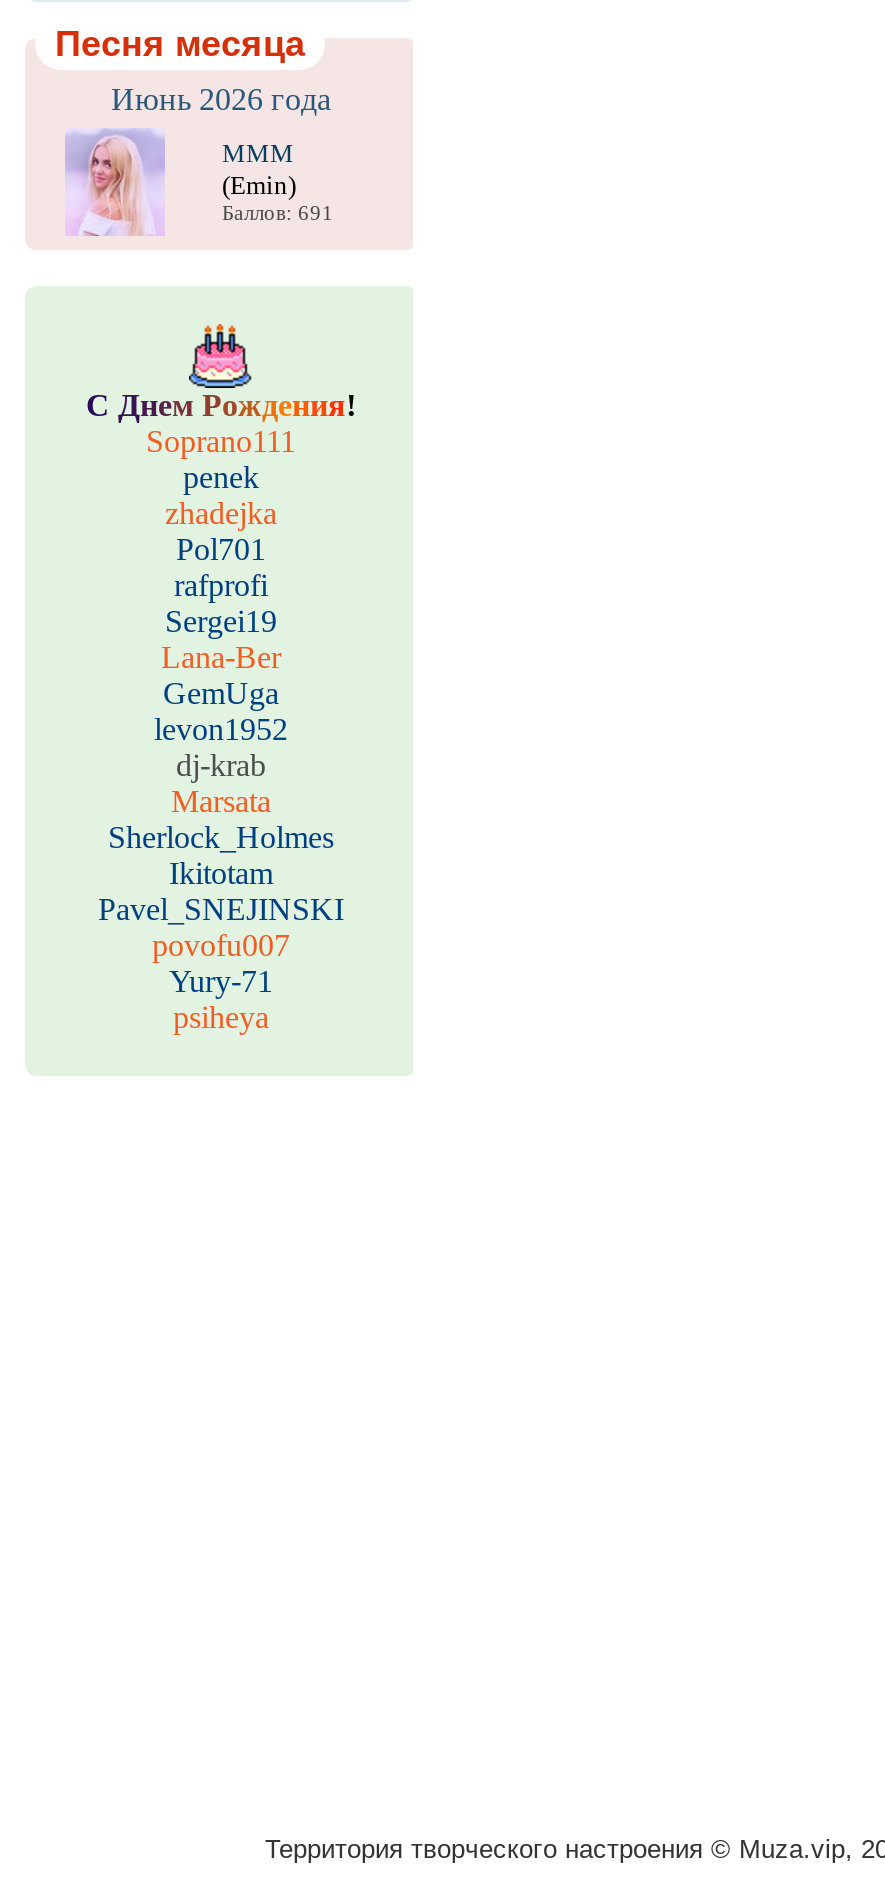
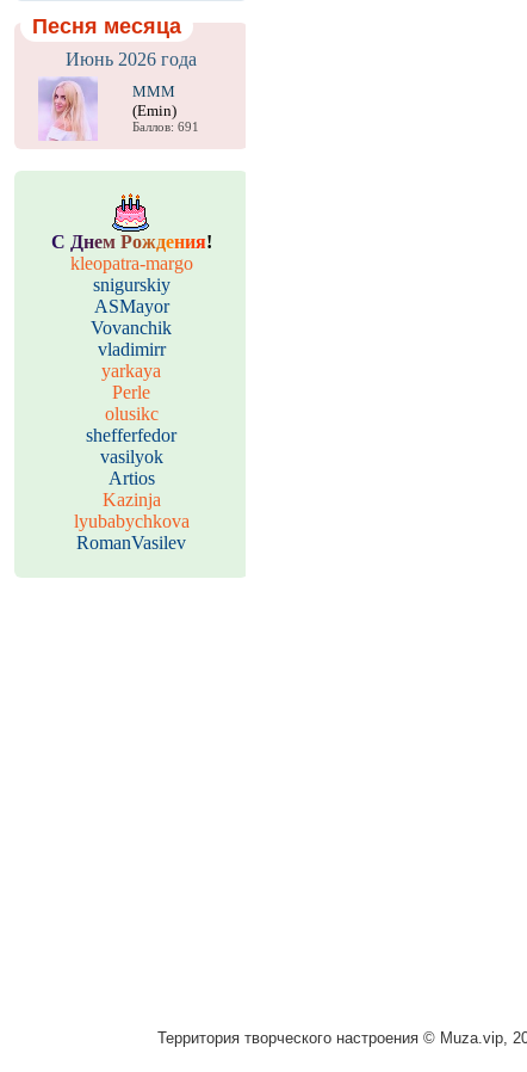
[98,424,344,1034] Soprano111 | penek | zhadejka | Pol701 | rafprofi | Sergei19 | Lana-Ber | GemUga | levon1952 | dj-krab | Marsata | Sherlock_Holmes | Ikitotam | Pavel_SNEJINSKI | povofu007 | Yury-71 | psiheya -> [70,253,193,553] kleopatra-margo | snigurskiy | ASMayor | Vovanchik | vladimirr | yarkaya | Perle | olusikc | shefferfedor | vasilyok | Artios | Kazinja | lyubabychkova | RomanVasilev

